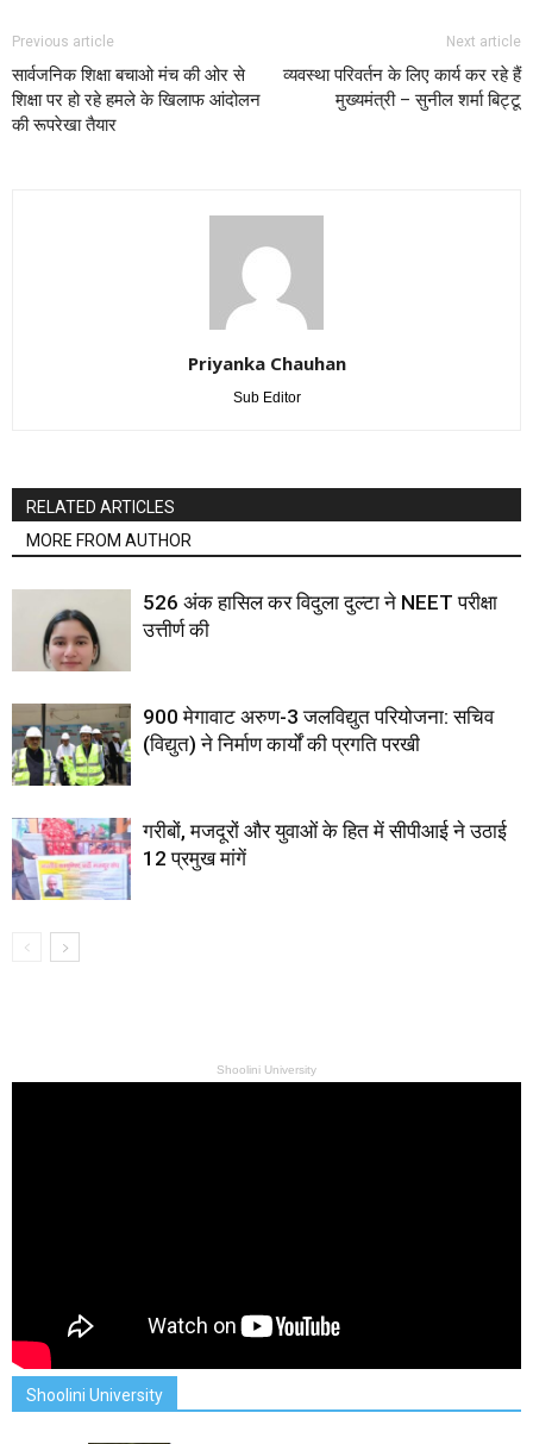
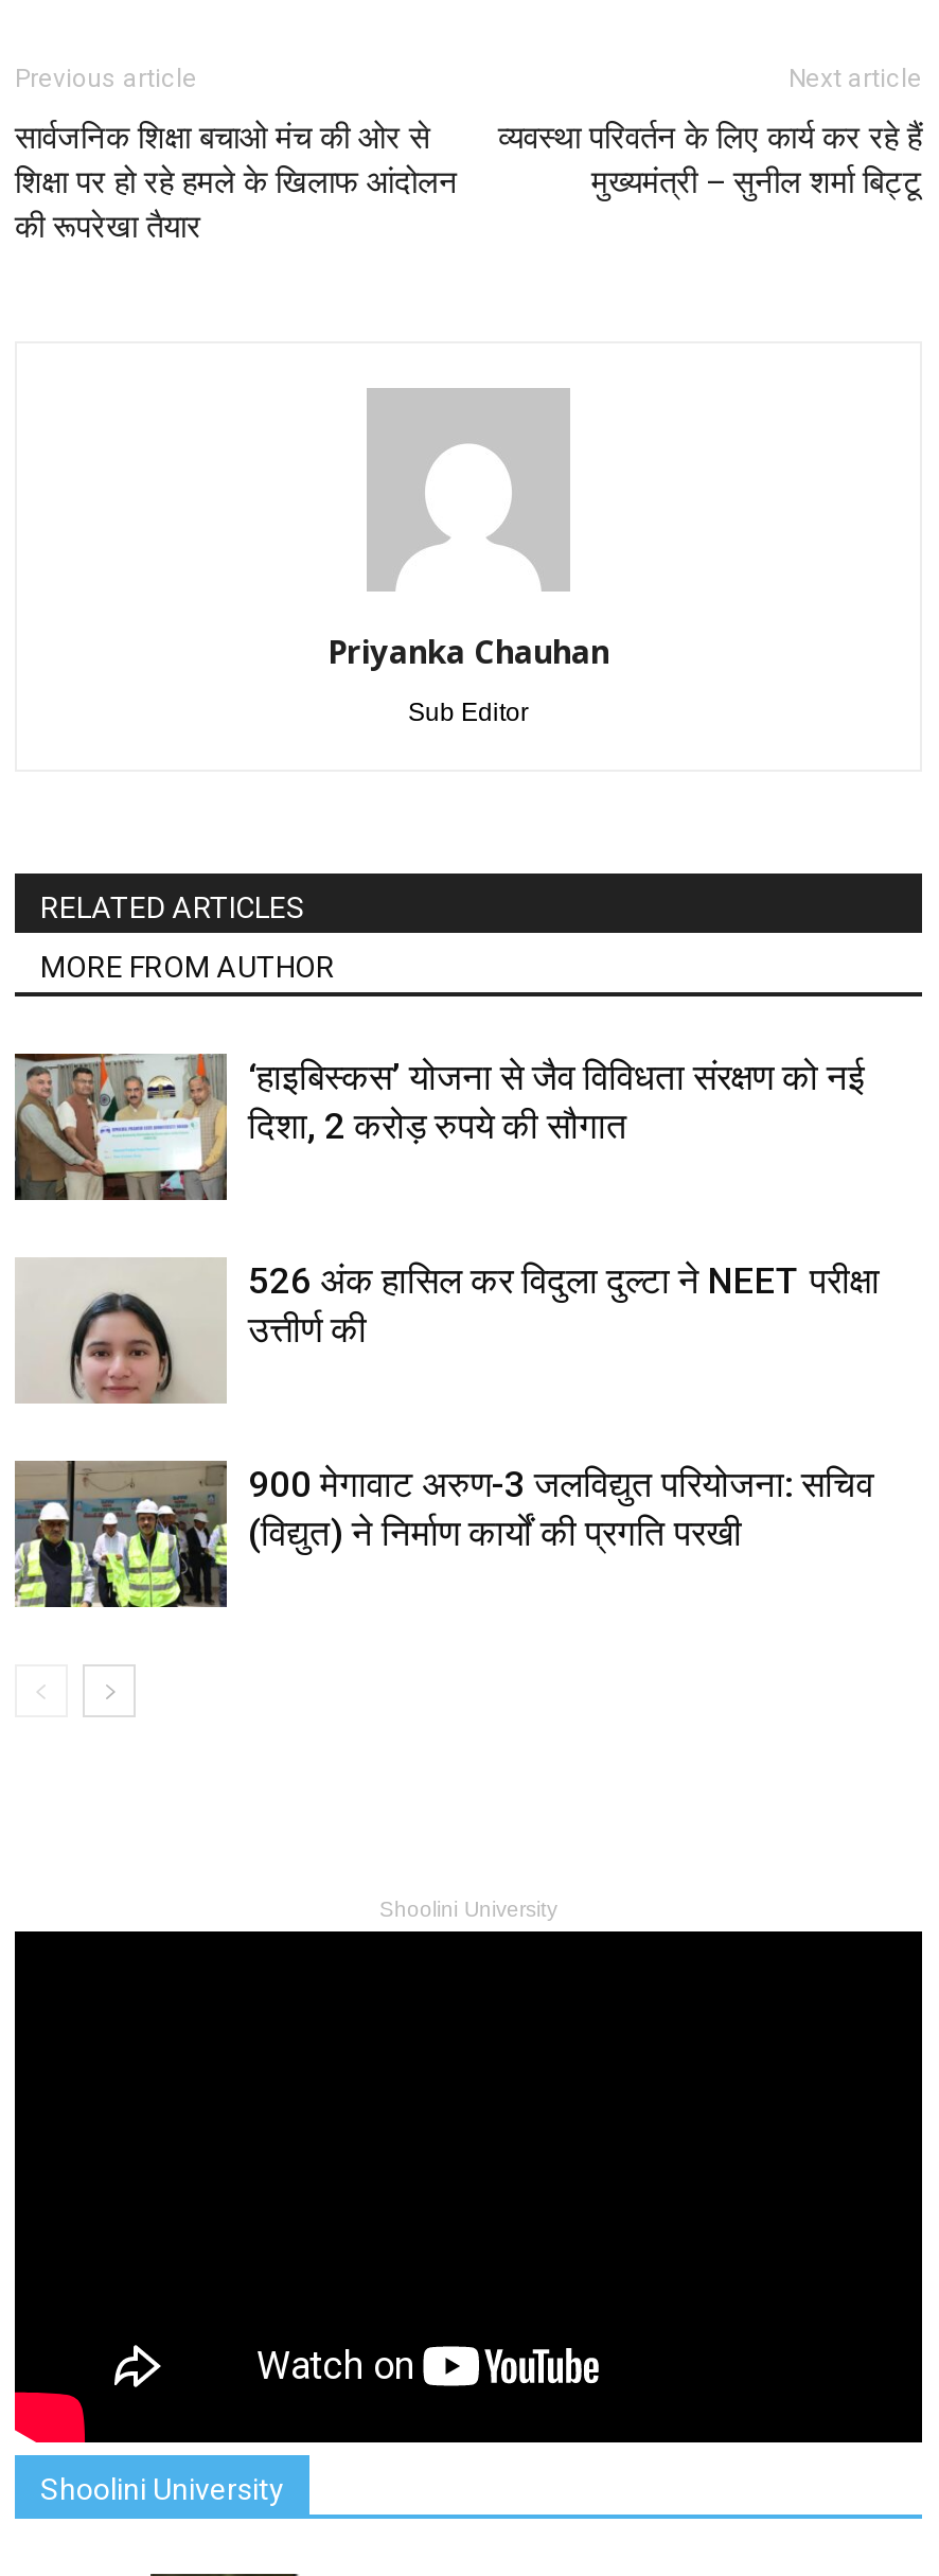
none -> [13,1052,865,1200] [image] | ‘हाइबिस्कस’ योजना से जैव विविधता संरक्षण को नई | दिशा, 2 करोड़ रुपये की सौगात
moved [20,591,497,756] -> [30,1260,880,1555]: [image] | 526 अंक हासिल कर विदुला दुल्टा ने NEET परीक्षा | उत्तीर्ण की | 900 मेगावाट अरुण-3 जलविद्युत परियोजना: सचिव | (विद्युत) ने निर्माण कार्यों की प्रगति परखी
[12,818,507,901] [image] | गरीबों, मजदूरों और युवाओं के हित में सीपीआई ने उठाई | 12 प्रमुख मांगें -> none

